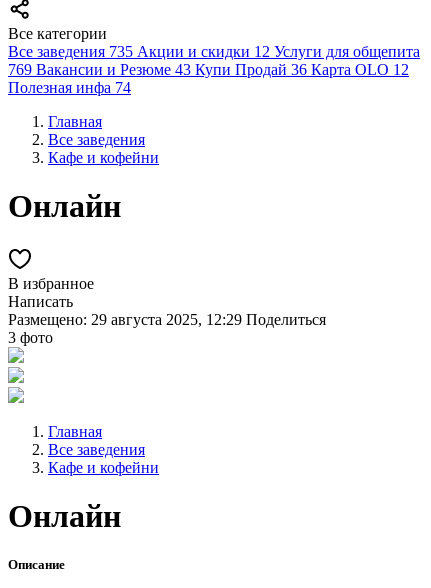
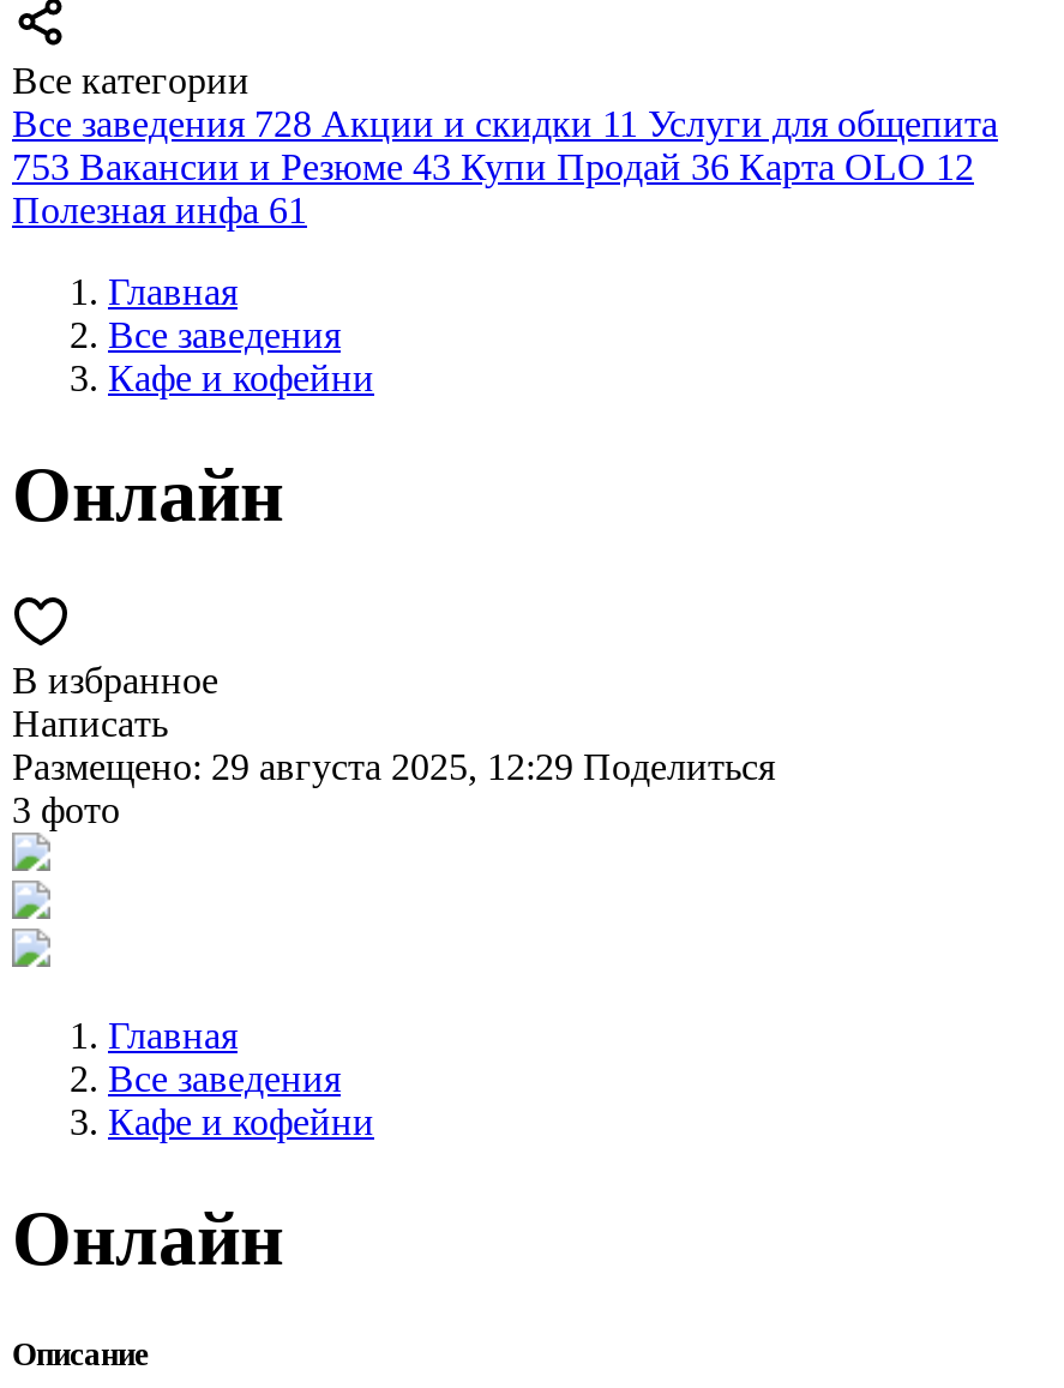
[8,43,420,60] Все заведения 735 Акции и скидки 12 Услуги для общепита -> [12,103,998,144] Все заведения 728 Акции и скидки 11 Услуги для общепита
[8,61,409,78] 769 Вакансии и Резюме 43 Купи Продай 36 Карта OLO 12 -> [12,146,974,187] 753 Вакансии и Резюме 43 Купи Продай 36 Карта OLO 12
[8,79,131,96] Полезная инфа 74 -> [12,190,307,230] Полезная инфа 61

